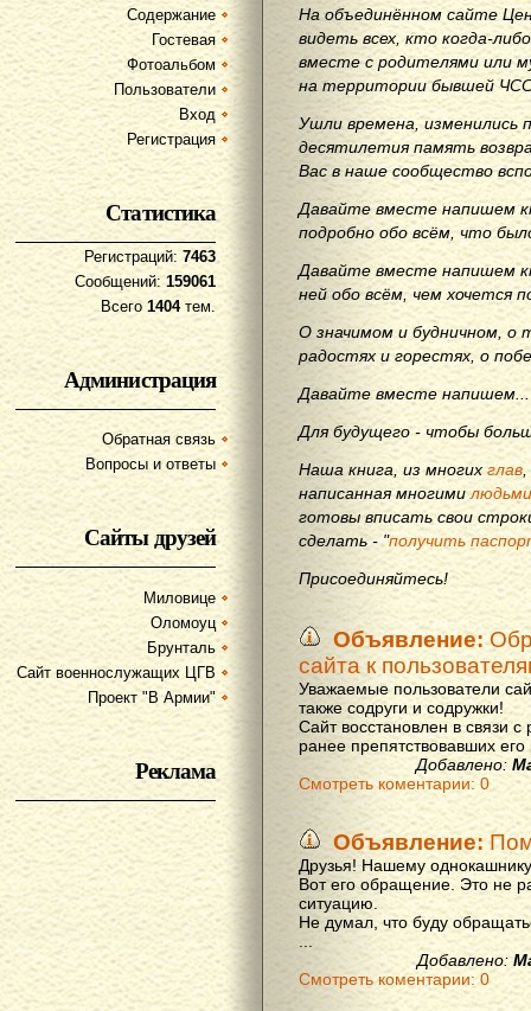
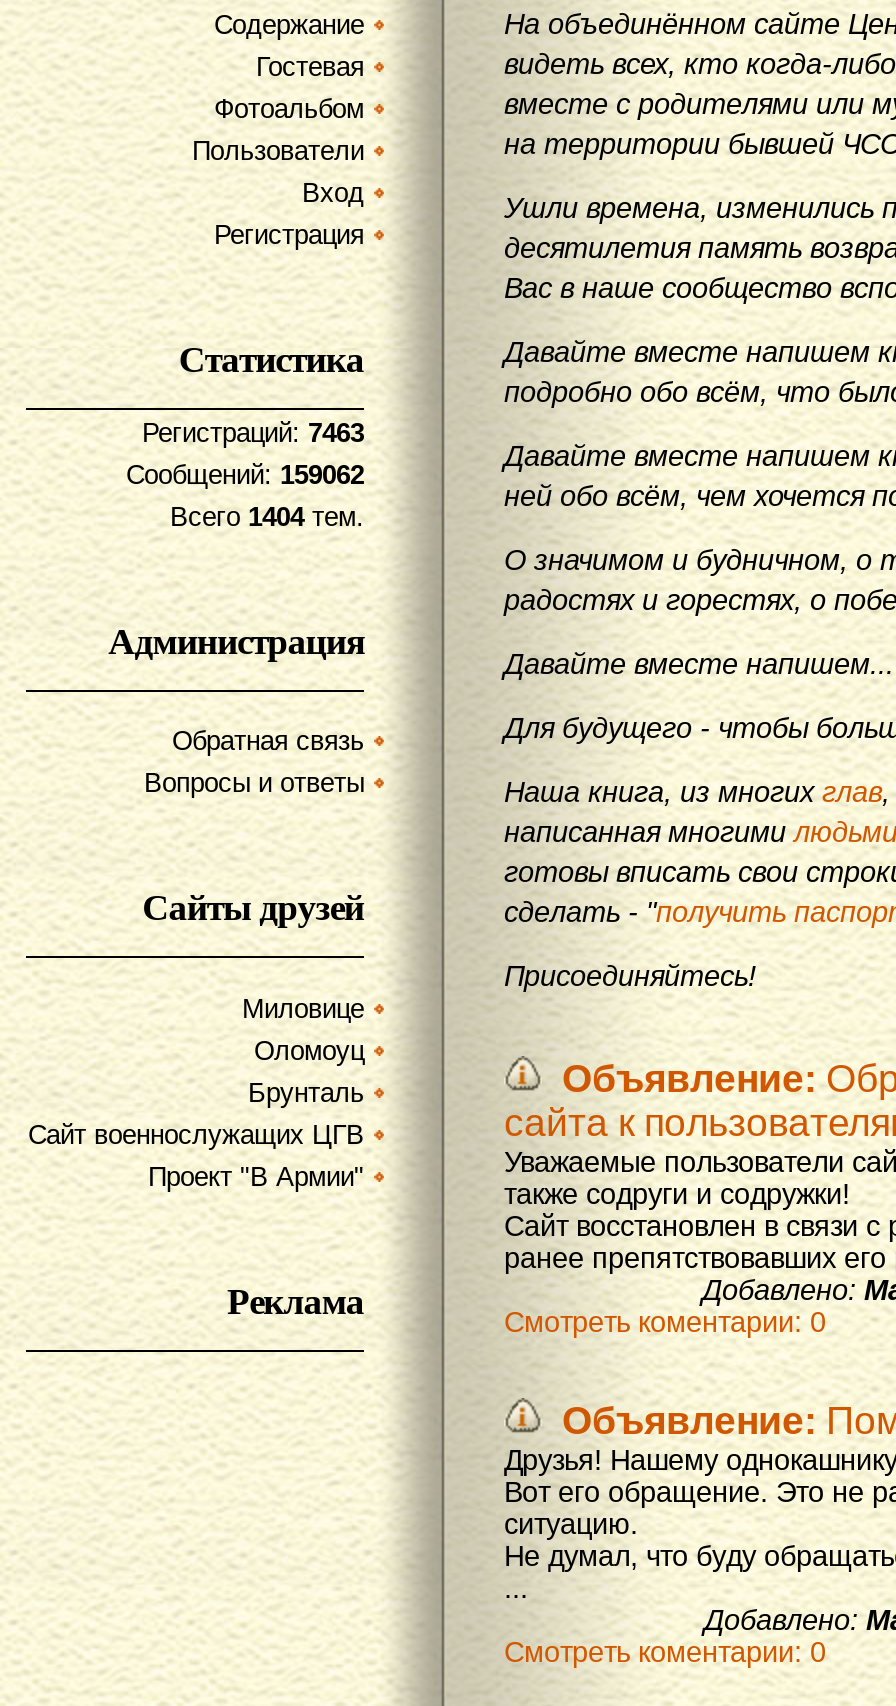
[75,273,216,290] Сообщений: 159061 -> [126,460,364,490] Сообщений: 159062

